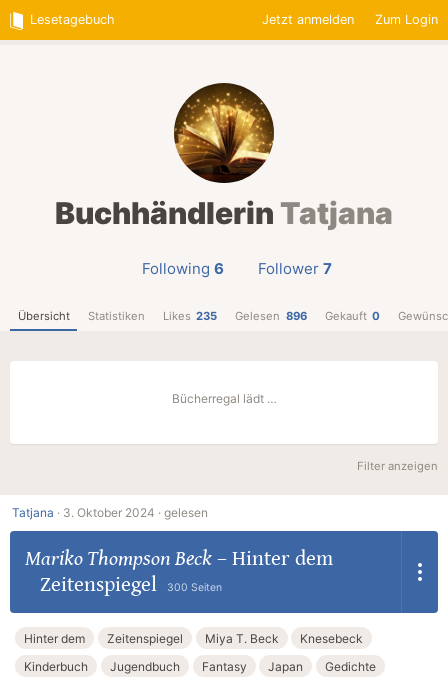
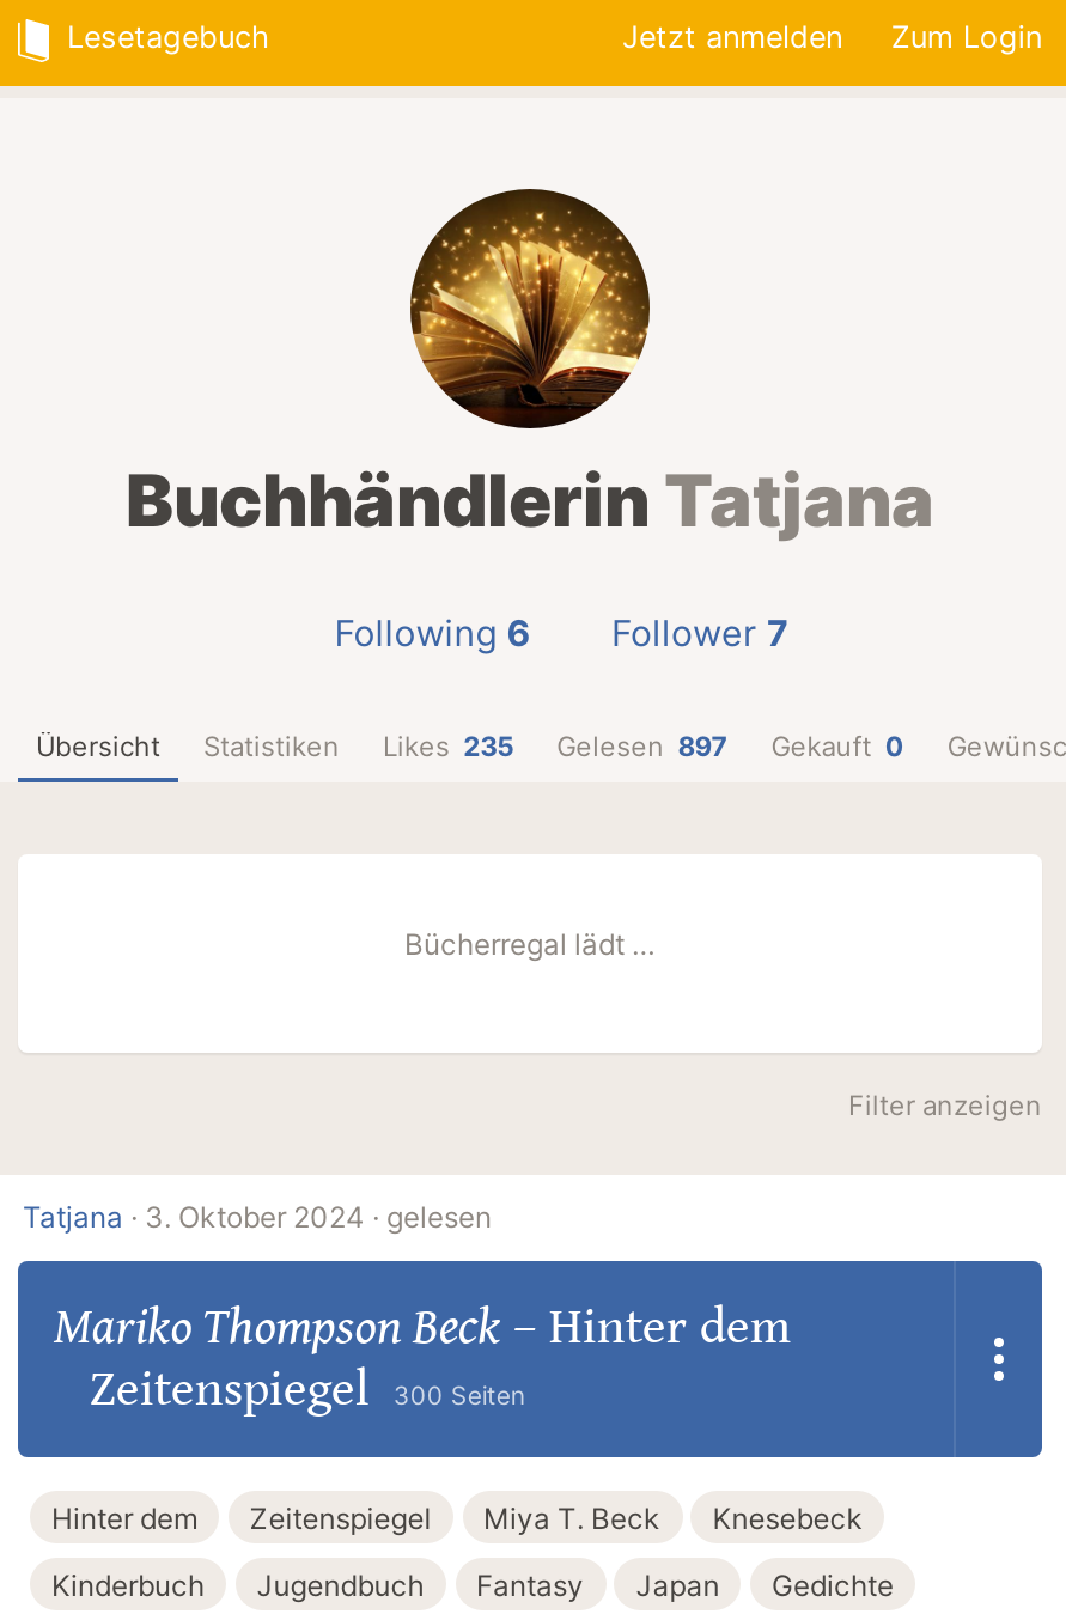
[235,308,307,322] Gelesen 896 -> [557,729,728,762] Gelesen 897

